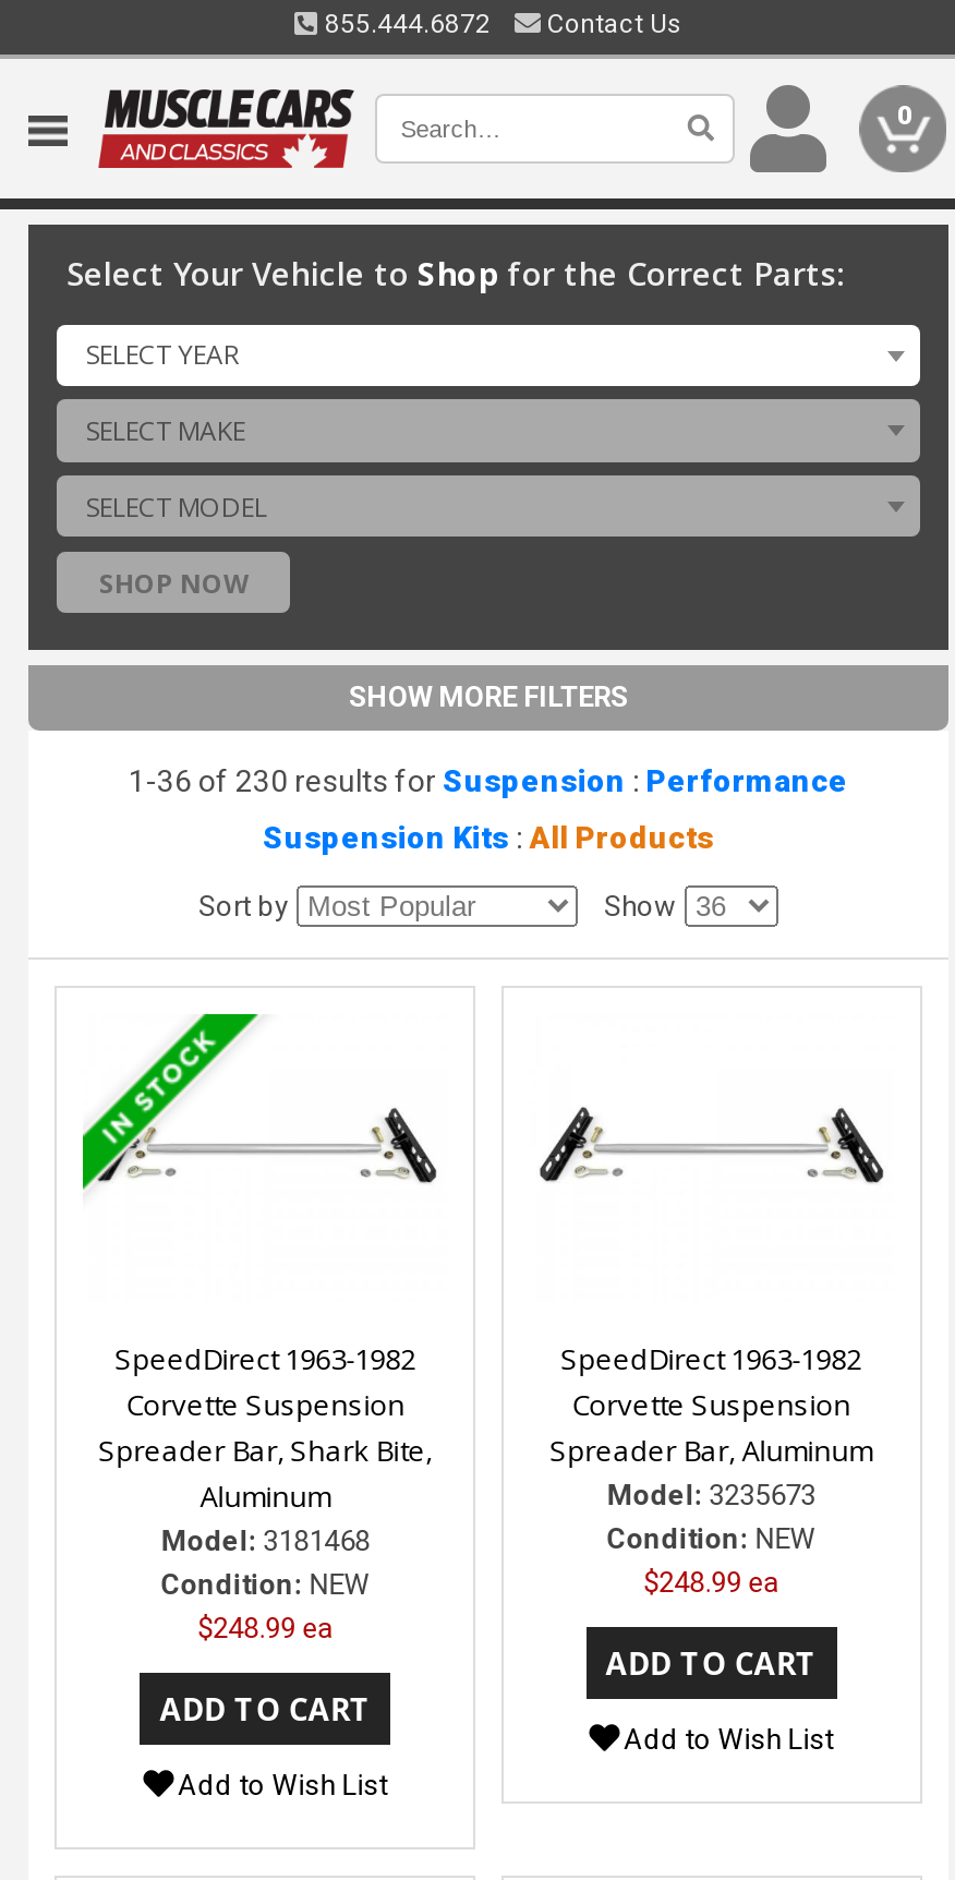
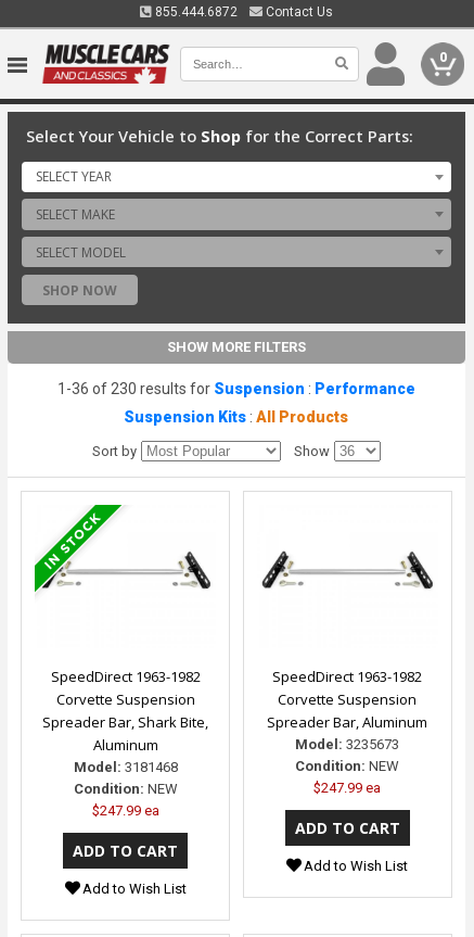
[644,1566,779,1599] $248.99 ea -> [314,780,381,796] $247.99 ea
[198,1612,333,1645] $248.99 ea -> [92,802,159,819] $247.99 ea

